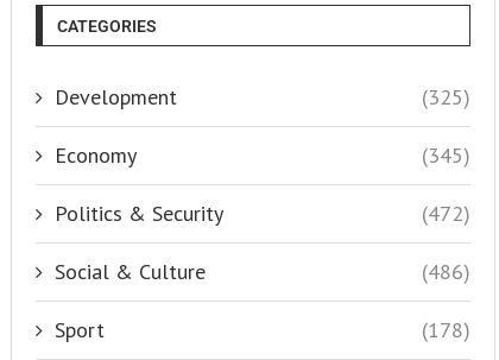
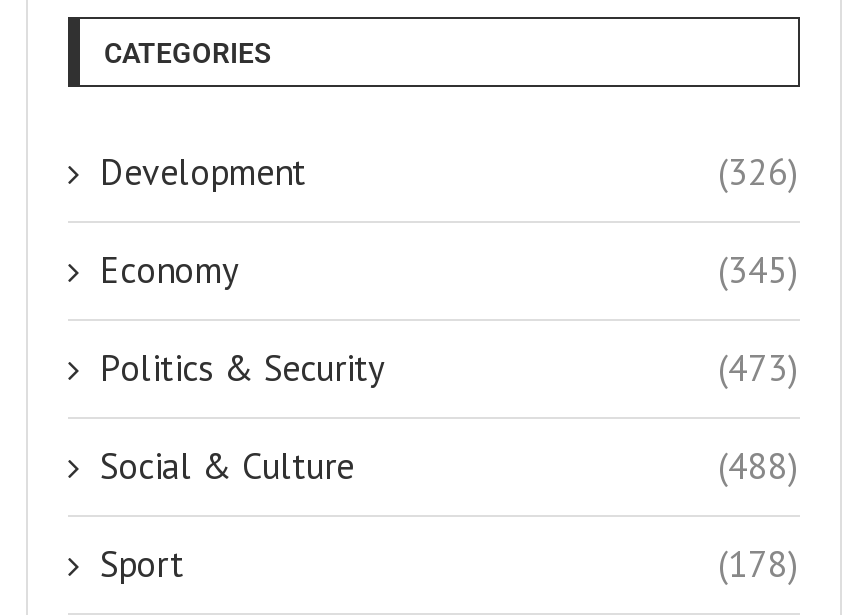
[422,83,470,110] (325) -> [718,149,800,195] (326)
[422,200,470,227] (472) -> [718,345,800,391] (473)
[422,258,470,285] (486) -> [718,443,800,489] (488)

